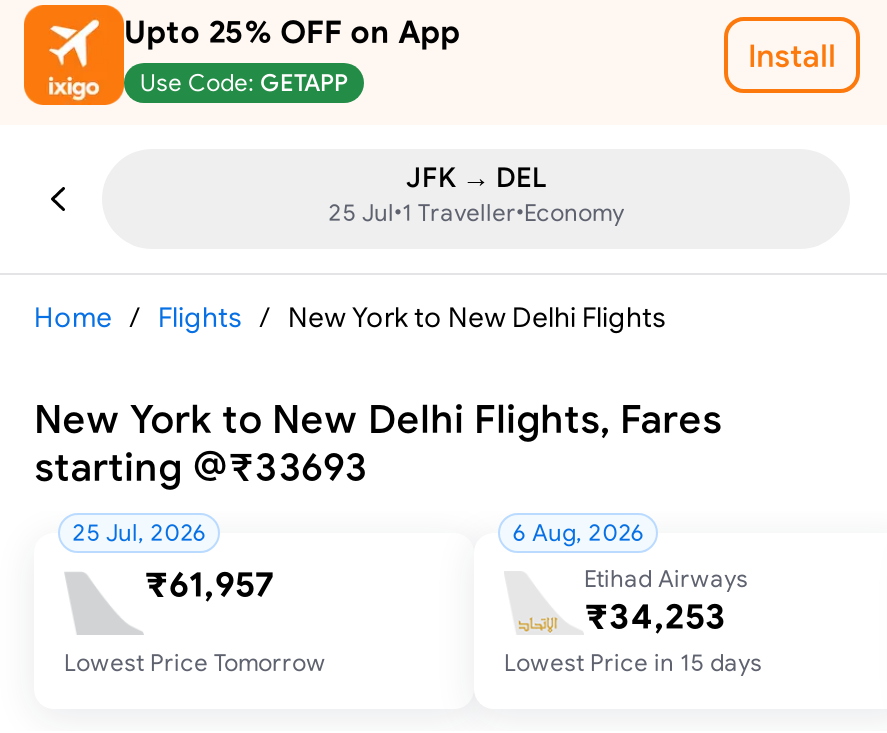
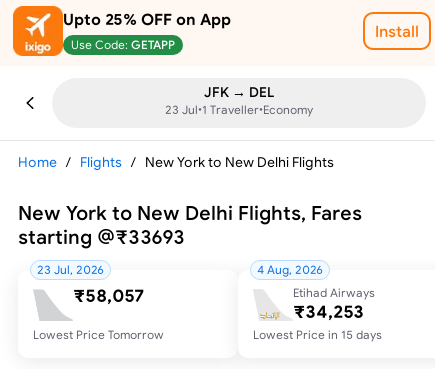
[328,199,624,225] 25 Jul•1 Traveller•Economy -> [165,103,313,116] 23 Jul•1 Traveller•Economy
[72,519,206,545] 25 Jul, 2026 -> [37,263,104,276] 23 Jul, 2026
[512,519,644,545] 6 Aug, 2026 -> [257,263,323,276] 4 Aug, 2026
[144,563,274,605] ₹61,957 -> [73,285,144,306] ₹58,057

